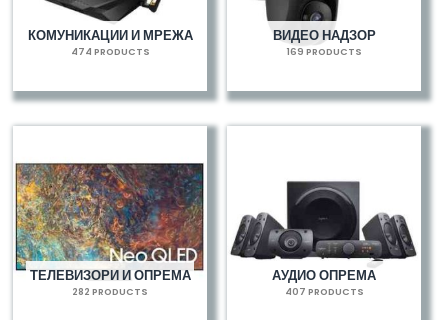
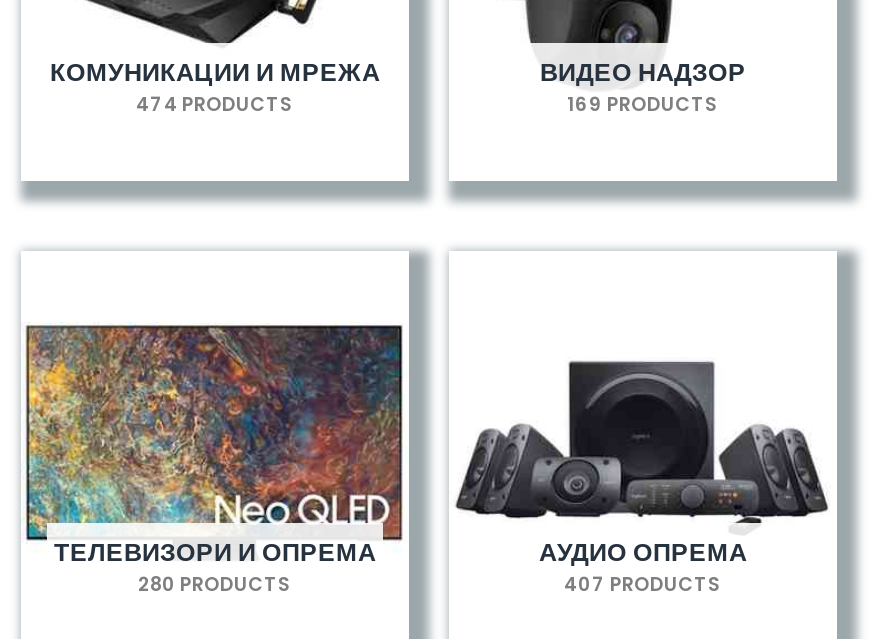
[72,285,148,298] 282 PRODUCTS -> [138,571,292,597] 280 PRODUCTS

